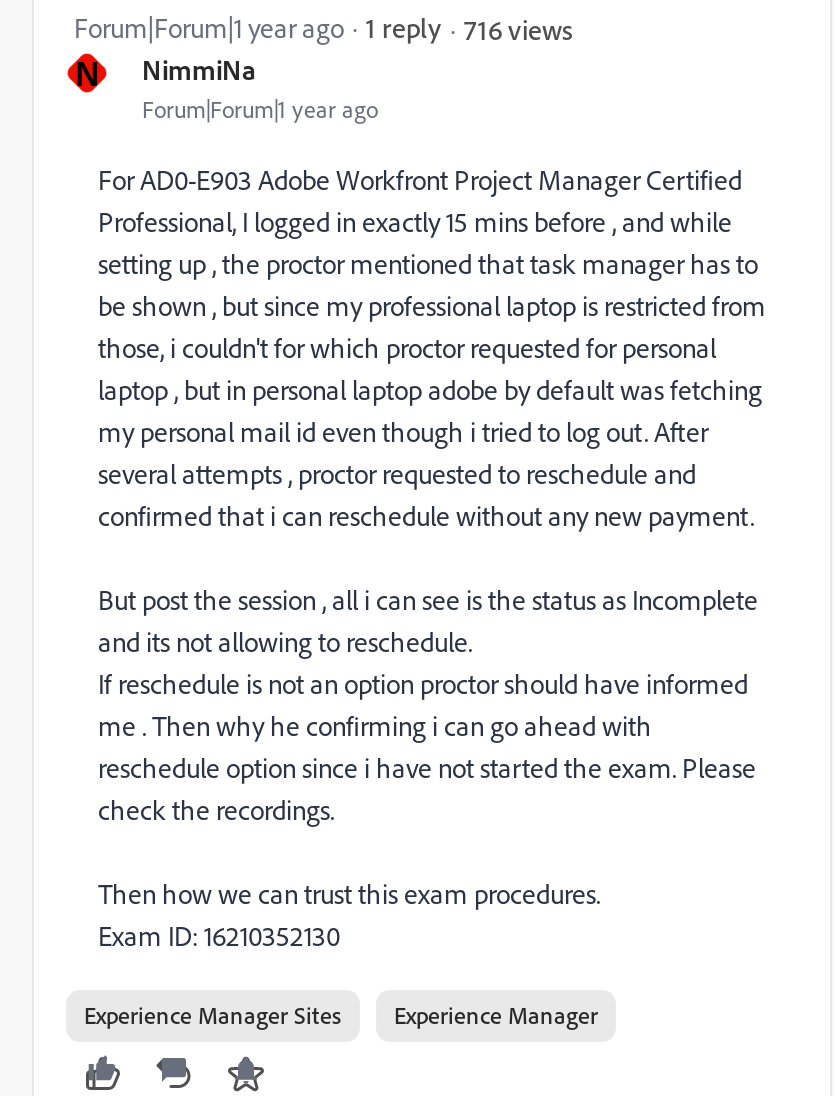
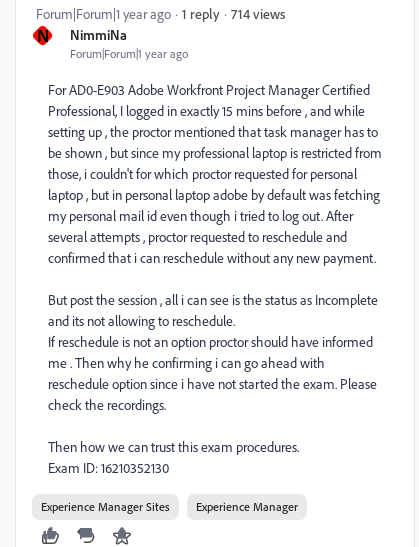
[464,11,572,45] 716 views -> [231,4,285,21] 714 views

